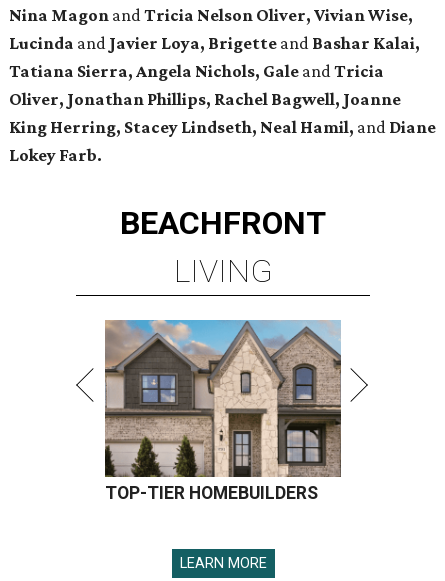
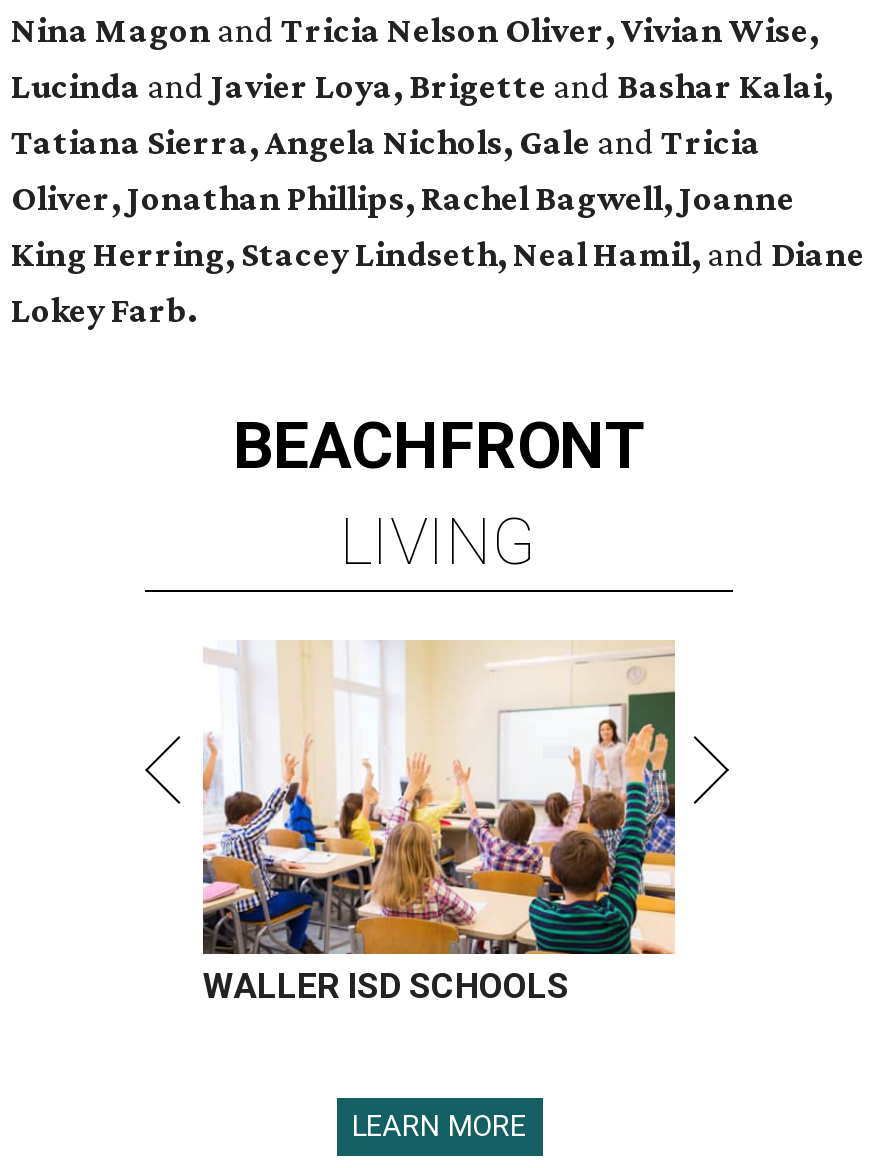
[104,319,342,503] [image] | TOP-TIER HOMEBUILDERS -> [201,638,677,1006] [image] | WALLER ISD SCHOOLS

